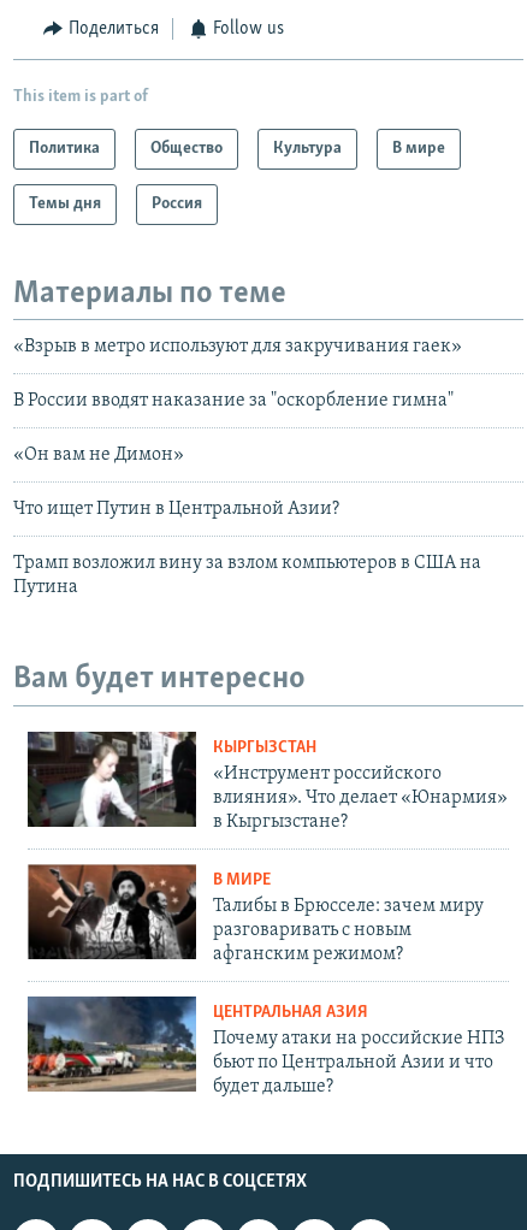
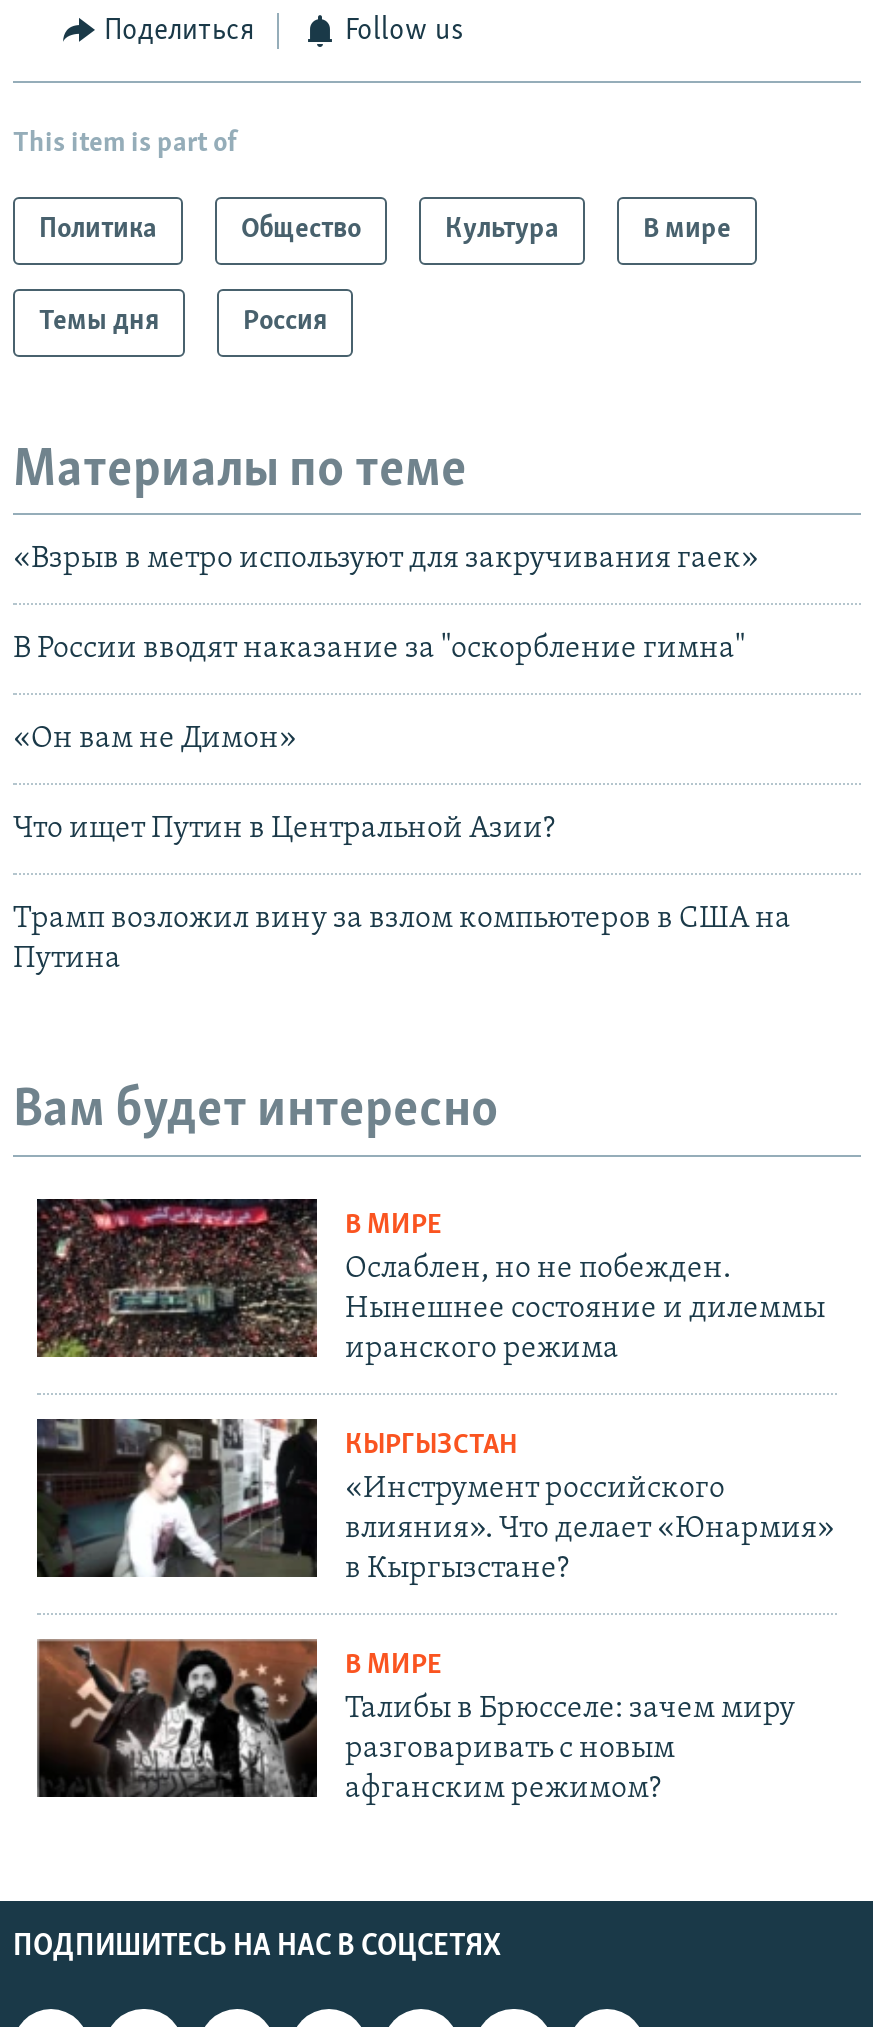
none -> [35,1197,825,1365] [image] | В МИРЕ | Ослаблен, но не побежден. | Нынешнее состояние и дилеммы | иранского режима
moved [26,729,508,964] -> [35,1415,835,1805]: [image] | КЫРГЫЗСТАН | «Инструмент российского | ... | разговаривать с новым | афганским режимом?
[26,995,504,1096] [image] | ЦЕНТРАЛЬНАЯ АЗИЯ | Почему атаки на российские НПЗ | бьют по Центральной Азии и что | будет дальше? -> none

